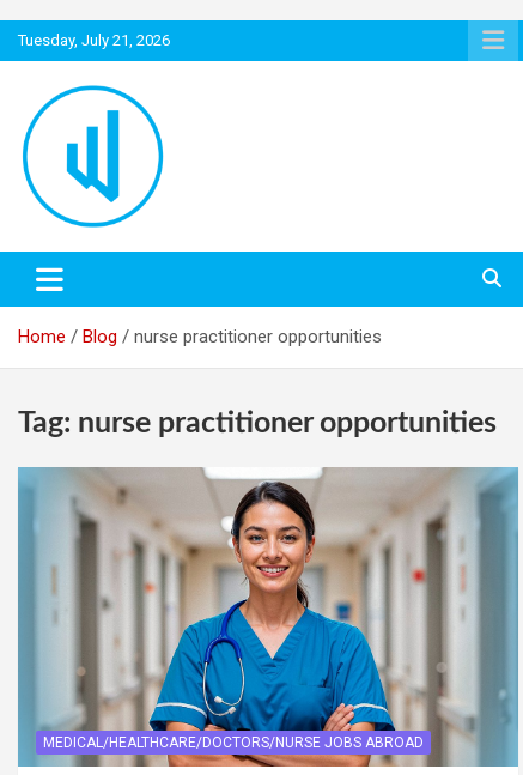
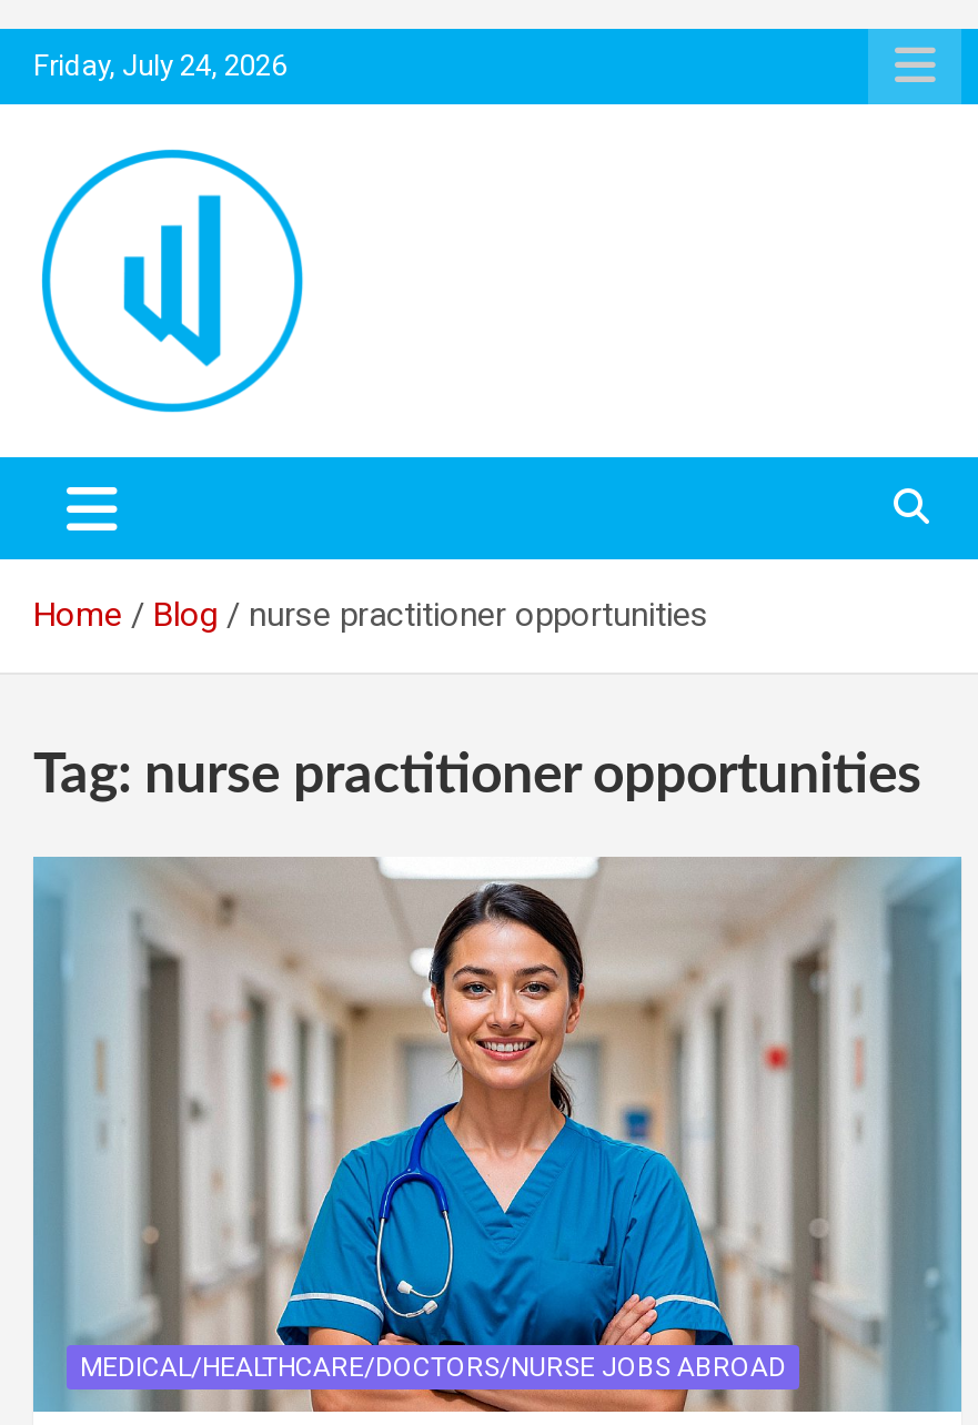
[18,31,170,49] Tuesday, July 21, 2026 -> [33,49,286,82] Friday, July 24, 2026

